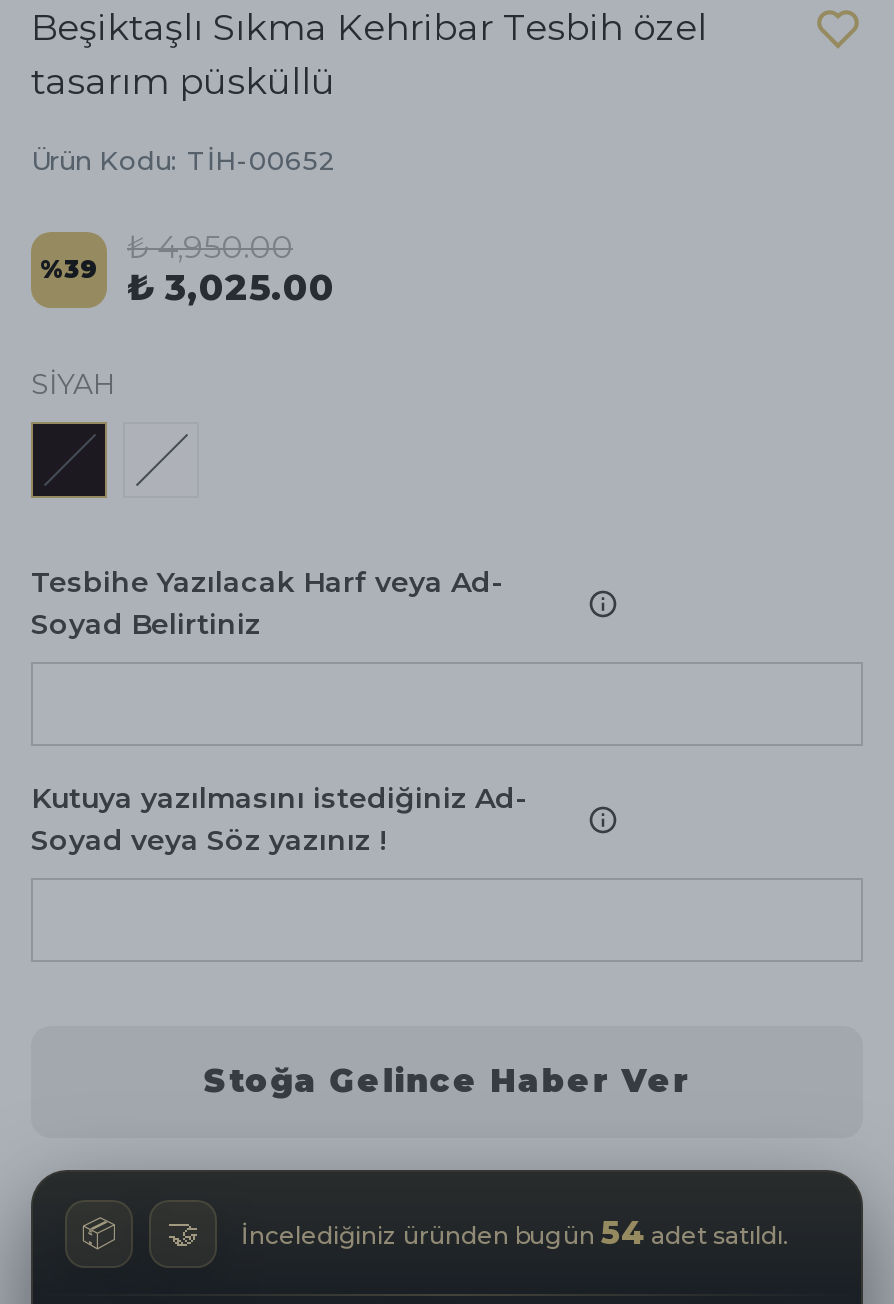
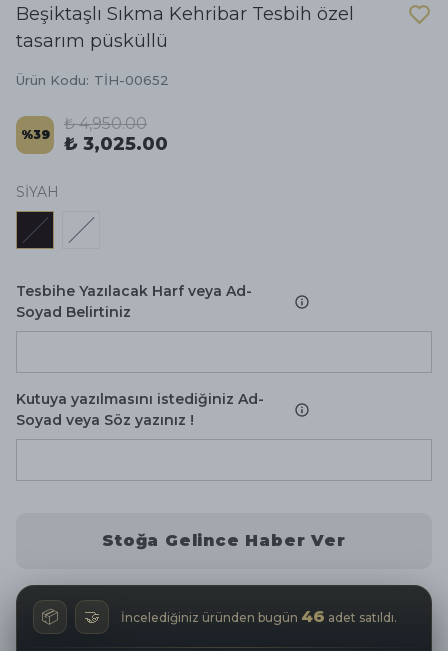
[241,1215,789,1253] İncelediğiniz üründen bugün 54 adet satıldı. -> [121,607,397,626] İncelediğiniz üründen bugün 46 adet satıldı.

